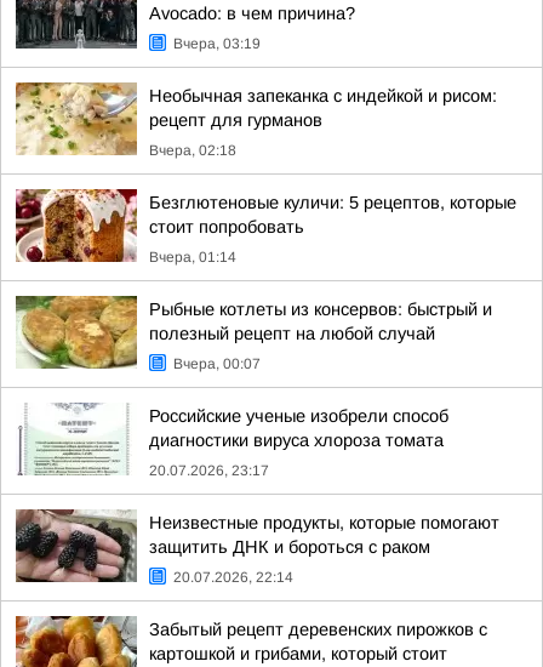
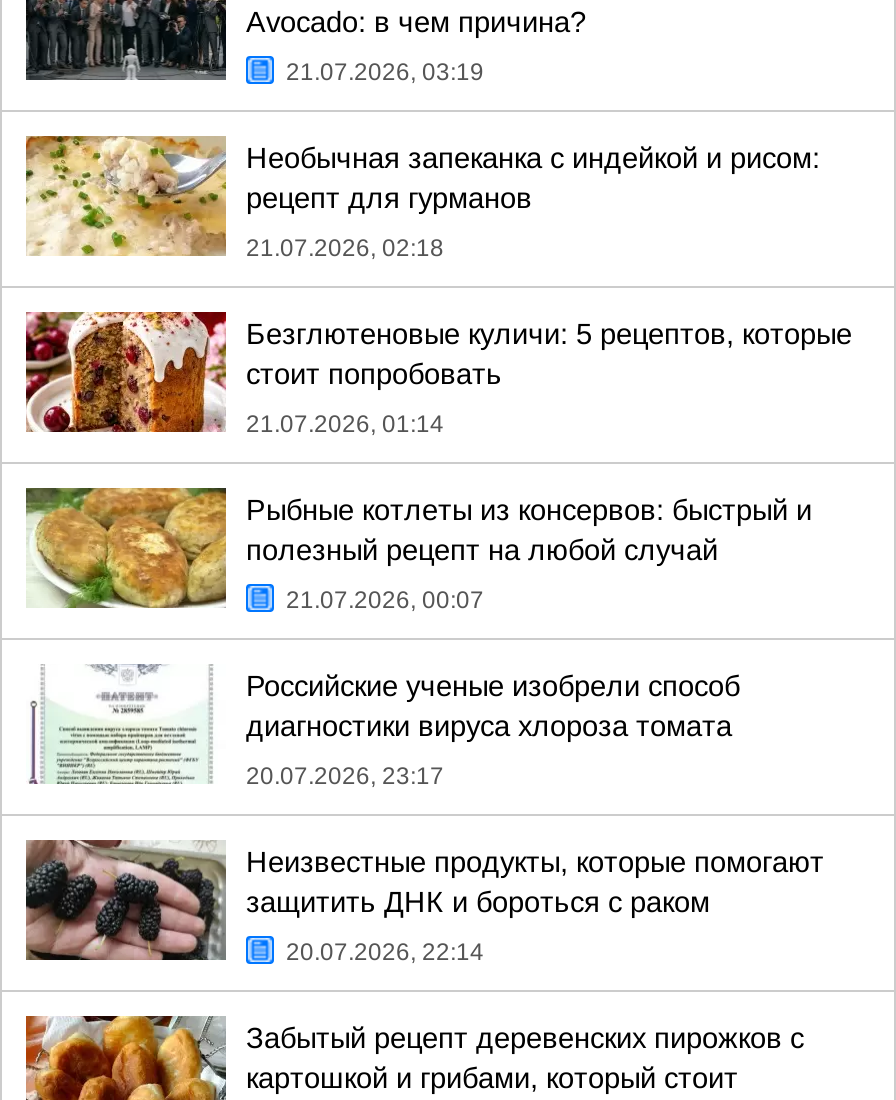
[173,35,261,52] Вчера, 03:19 -> [286,58,484,86] 21.07.2026, 03:19
[149,142,236,159] Вчера, 02:18 -> [246,234,444,262] 21.07.2026, 02:18
[149,249,236,266] Вчера, 01:14 -> [246,410,444,438] 21.07.2026, 01:14
[173,355,261,372] Вчера, 00:07 -> [286,586,484,614] 21.07.2026, 00:07

